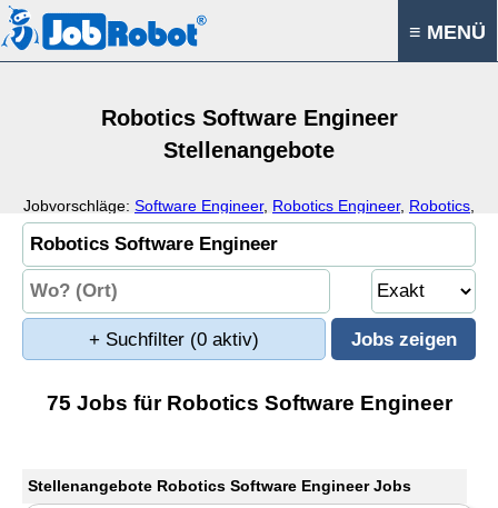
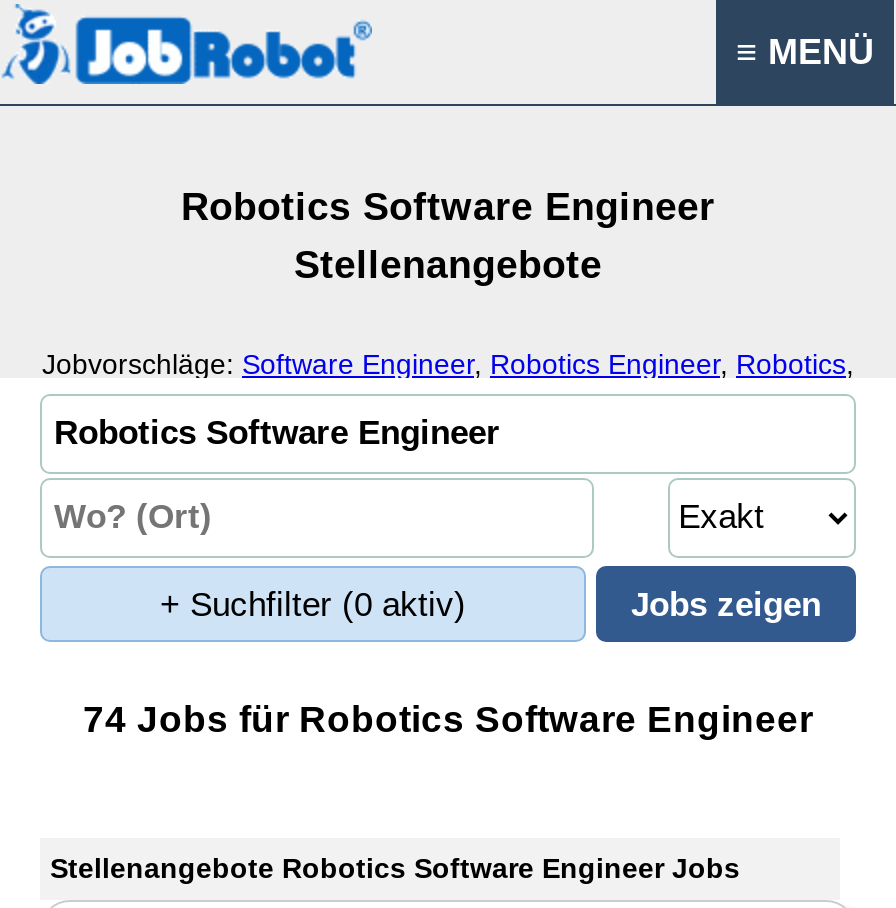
[46,391,452,415] 75 Jobs für Robotics Software Engineer -> [83,698,813,740] 74 Jobs für Robotics Software Engineer

